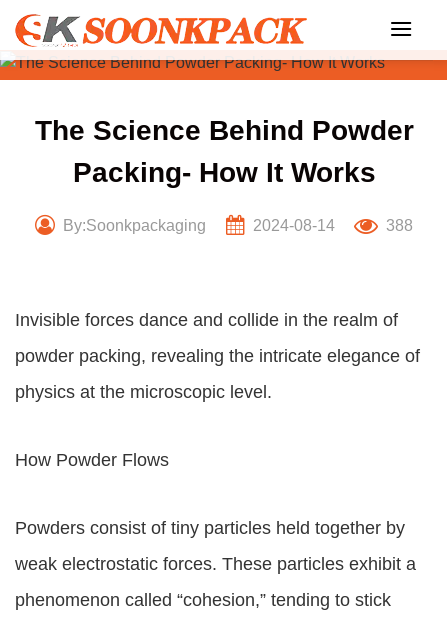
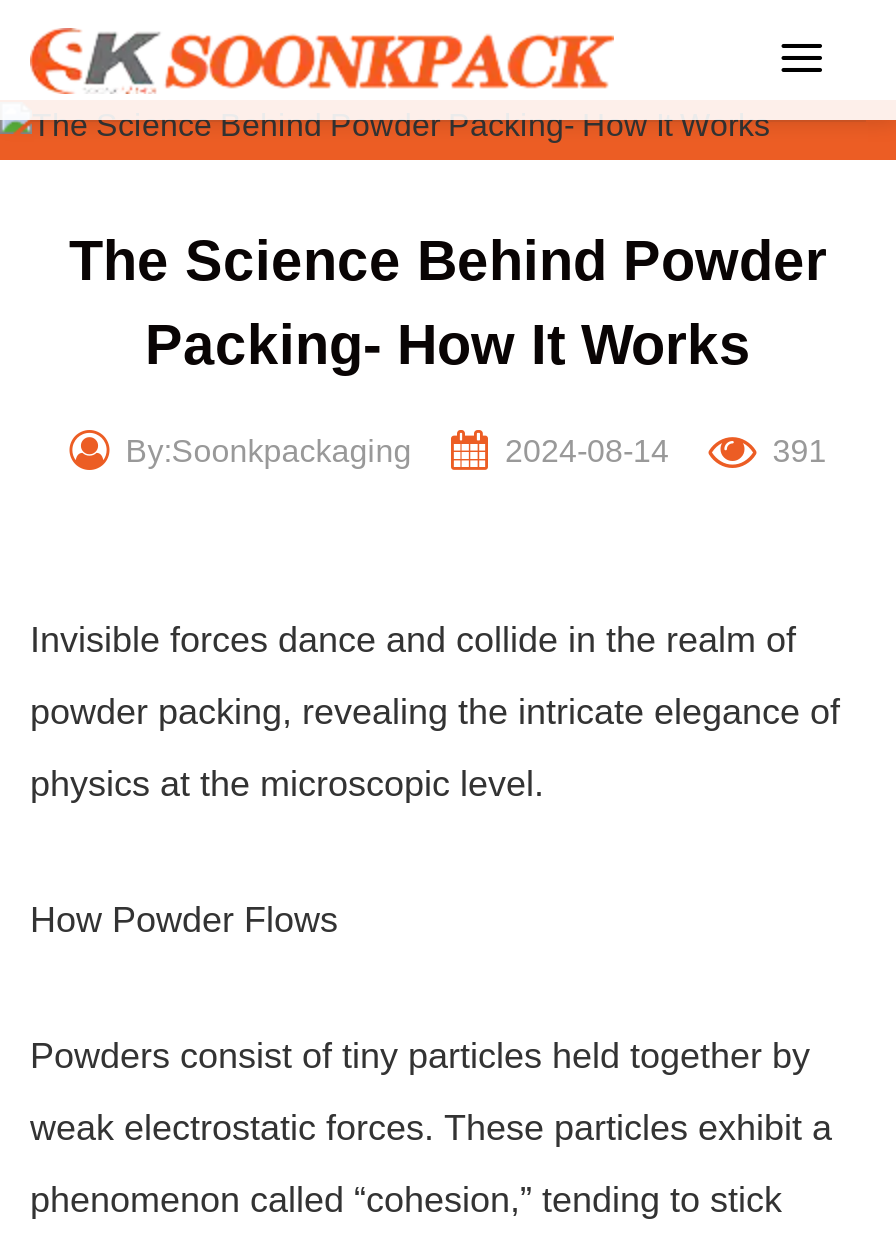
[386,217,413,234] 388 -> [772,434,826,468] 391

